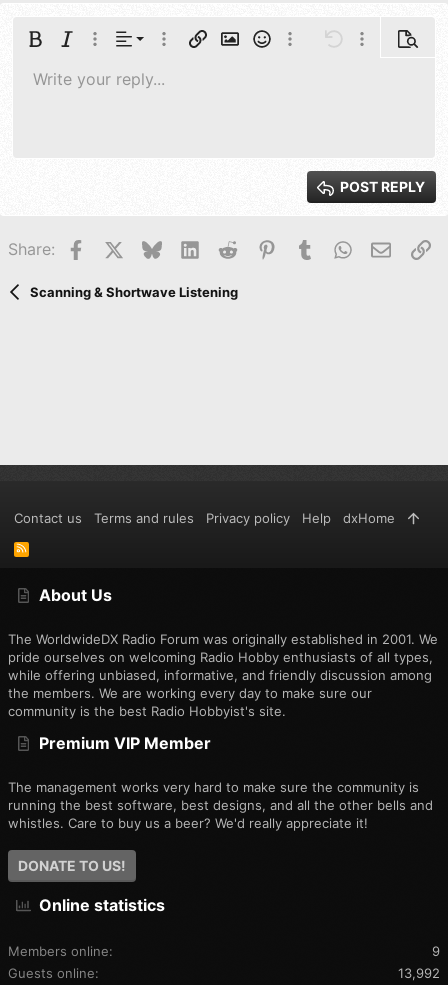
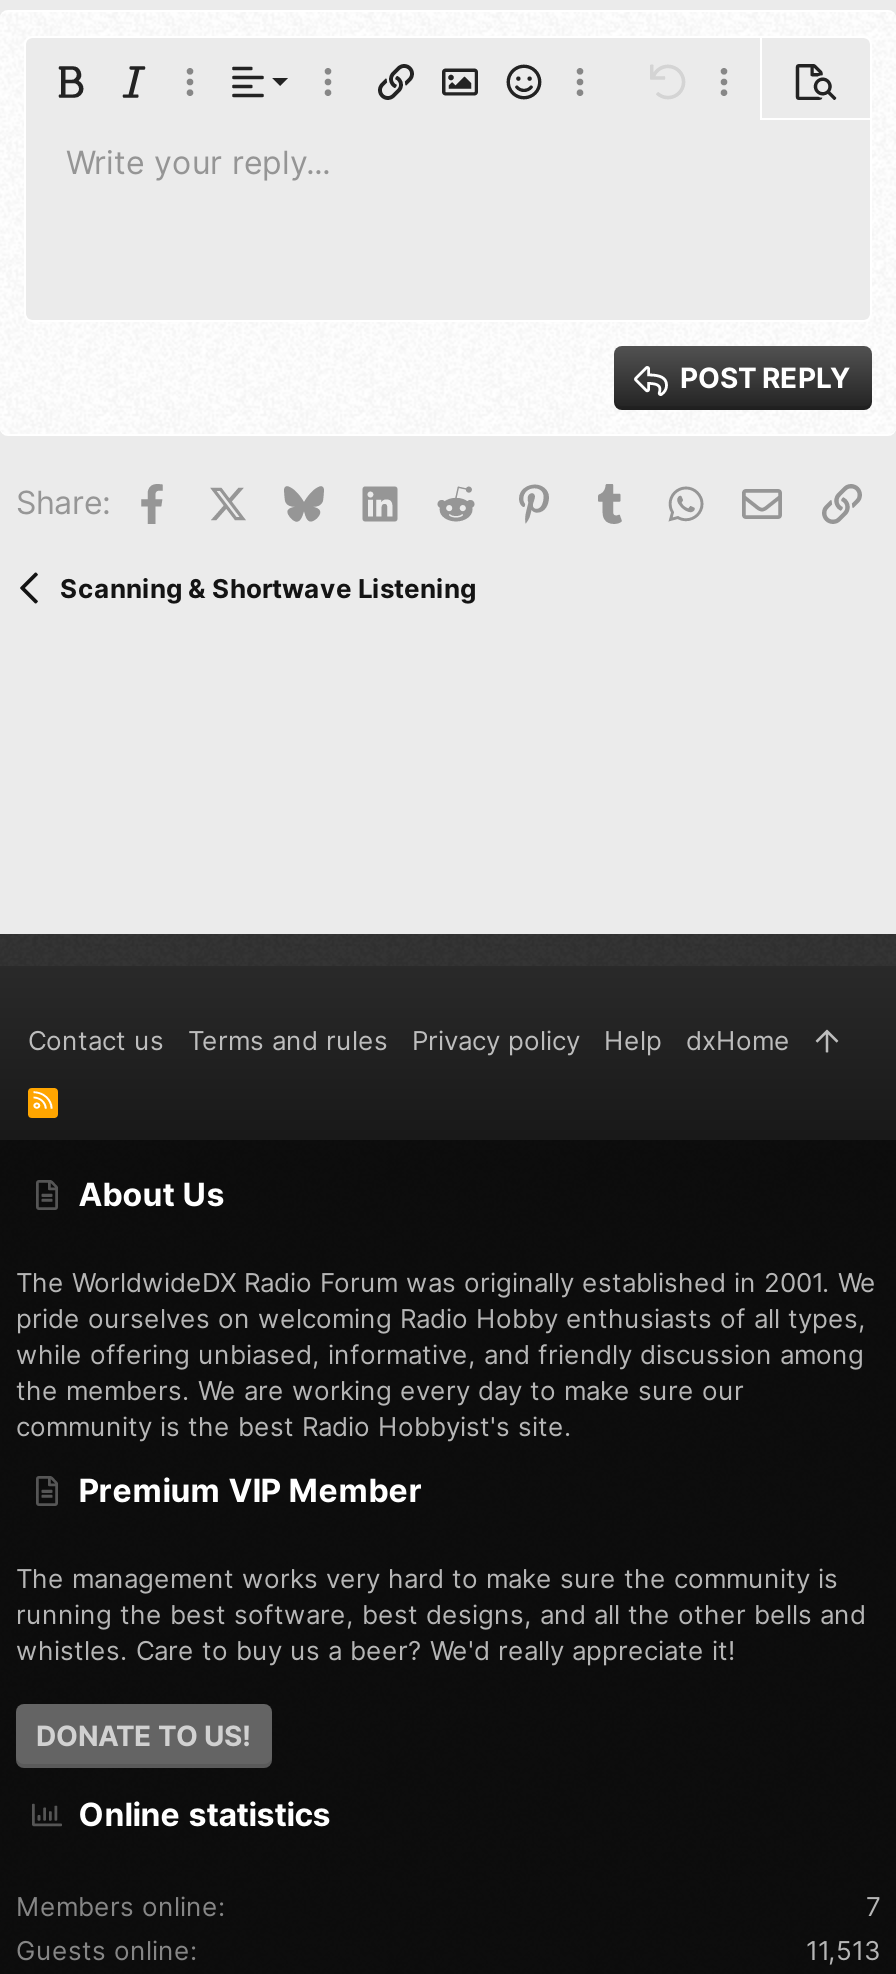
[432,943,440,959] 9 -> [866,1890,880,1922] 7
[398,965,440,981] 13,992 -> [806,1934,880,1966] 11,513

